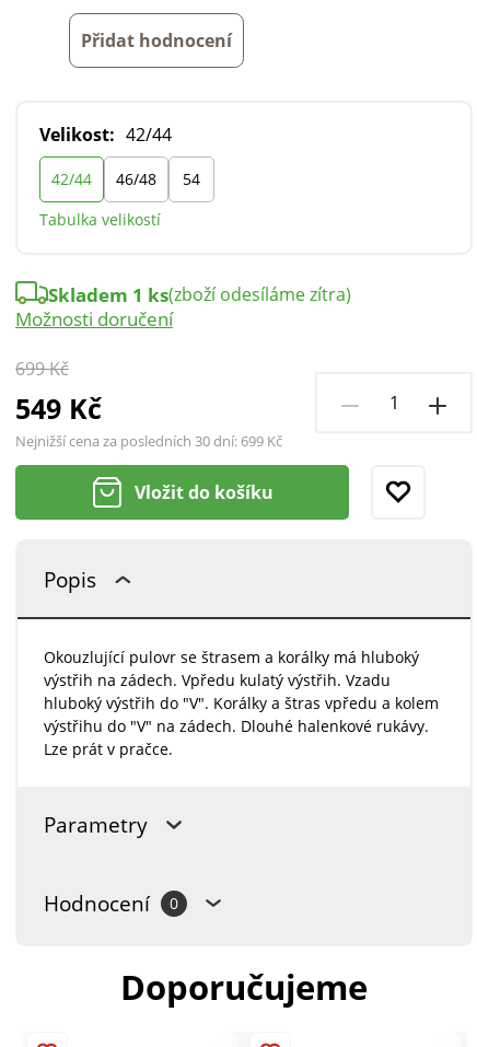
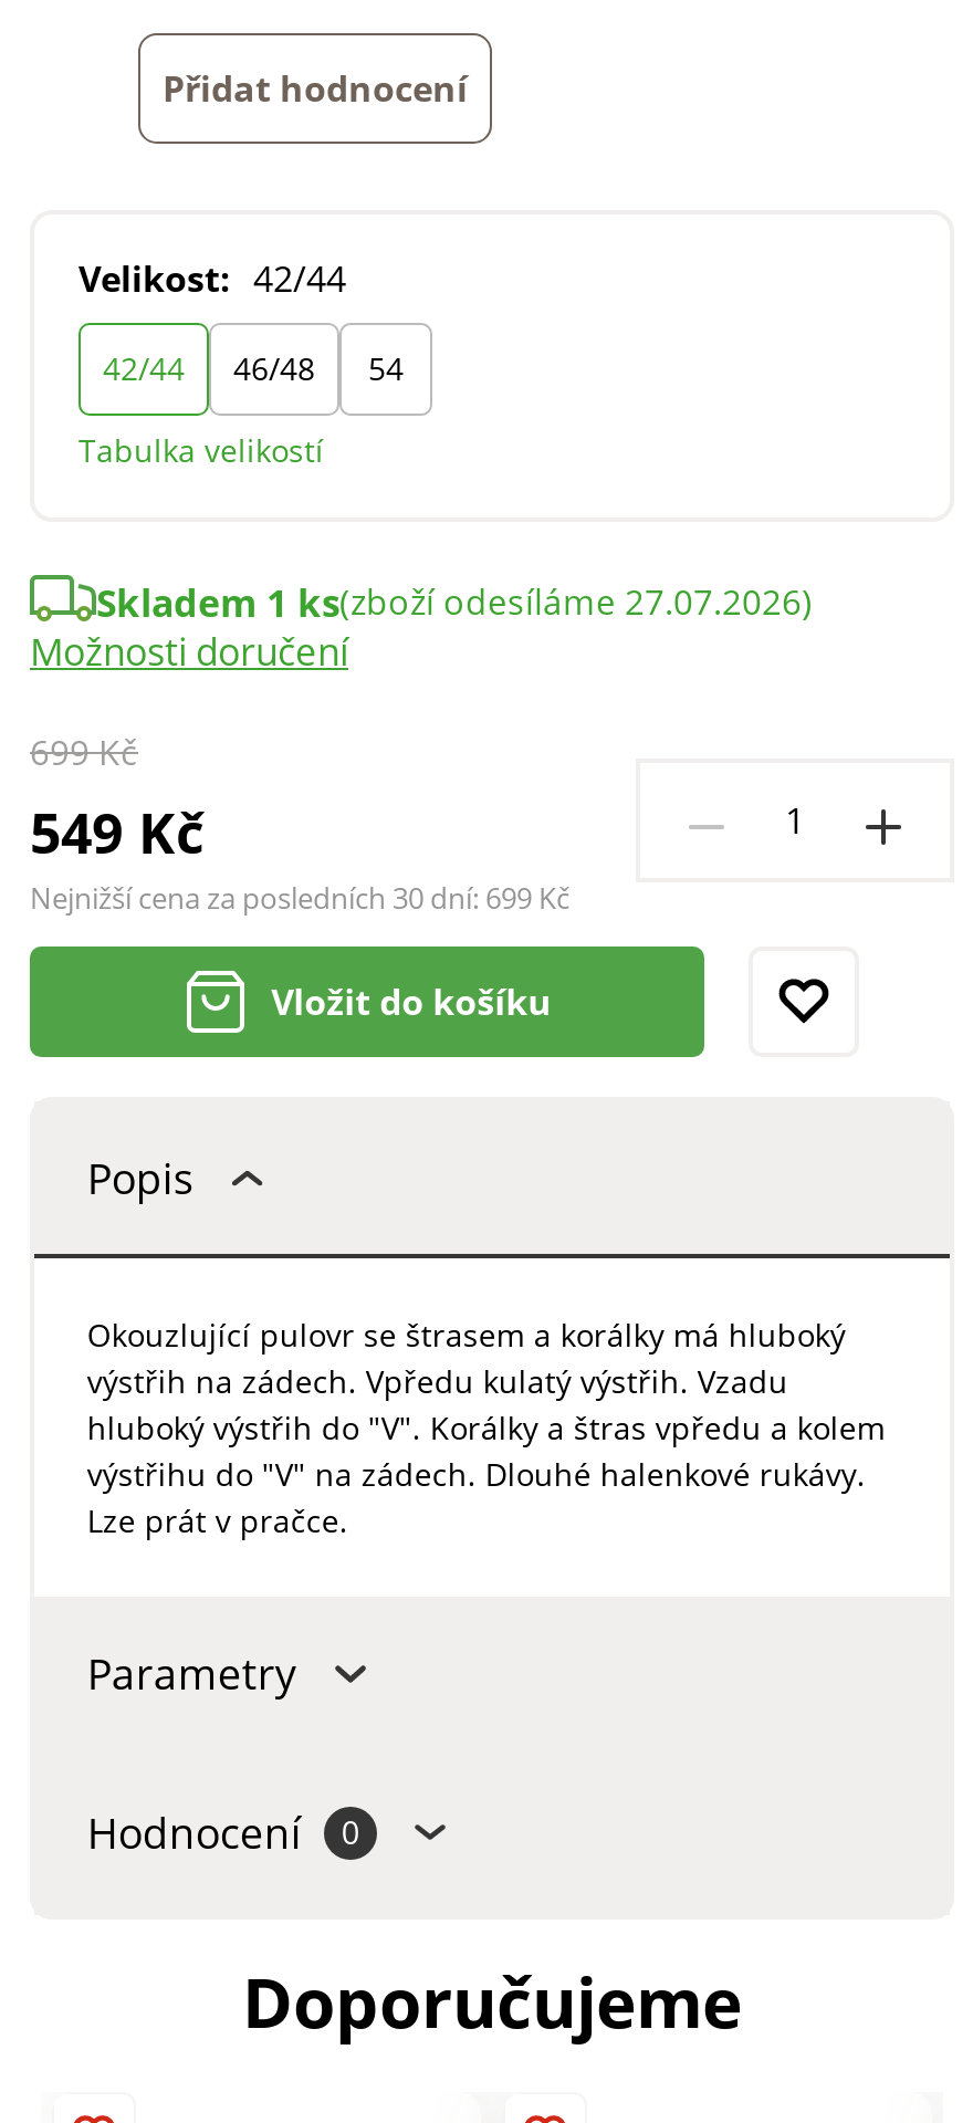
[48,282,351,308] Skladem 1 ks(zboží odesíláme zítra) -> [96,578,813,628] Skladem 1 ks(zboží odesíláme 27.07.2026)

